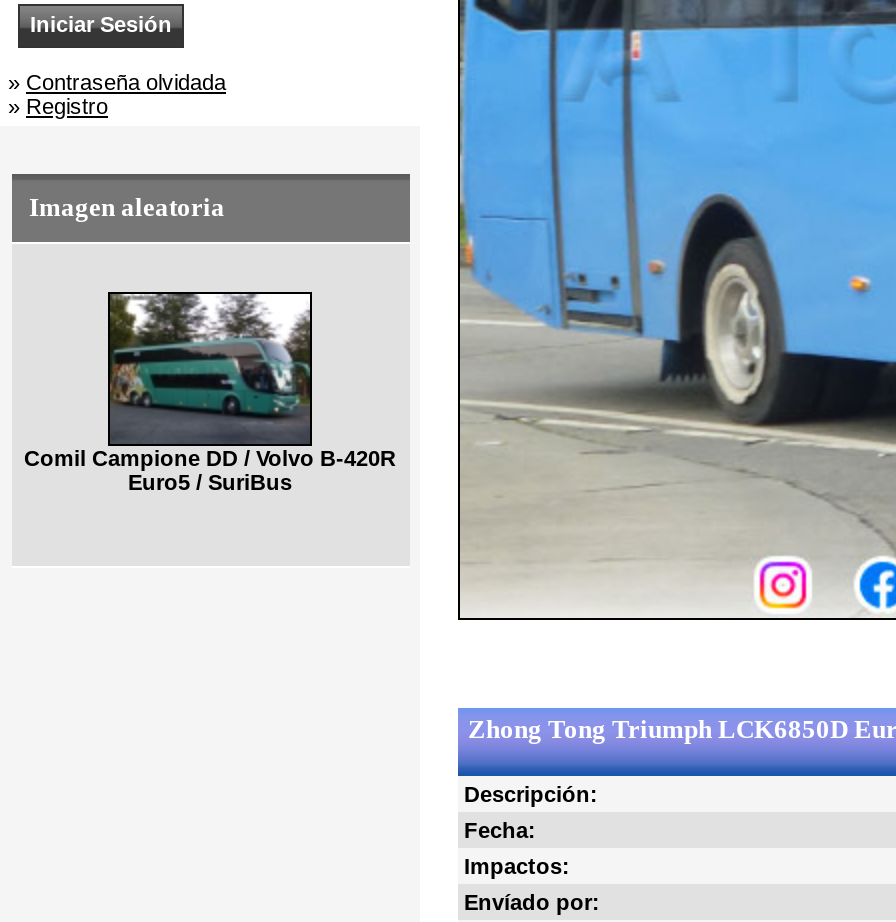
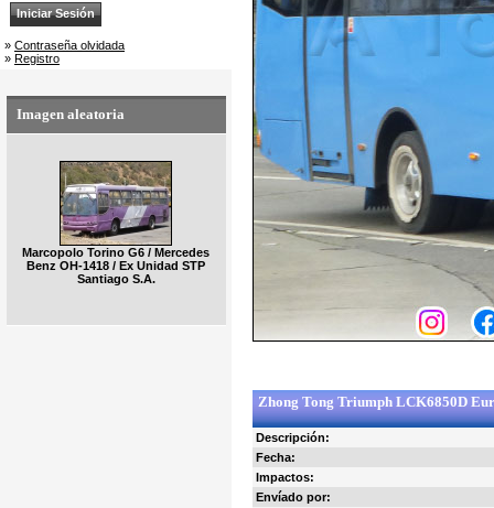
[24,292,396,494] [image] | Comil Campione DD / Volvo B-420R | Euro5 / SuriBus -> [22,161,210,285] [image] | Marcopolo Torino G6 / Mercedes | Benz OH-1418 / Ex Unidad STP | Santiago S.A.

